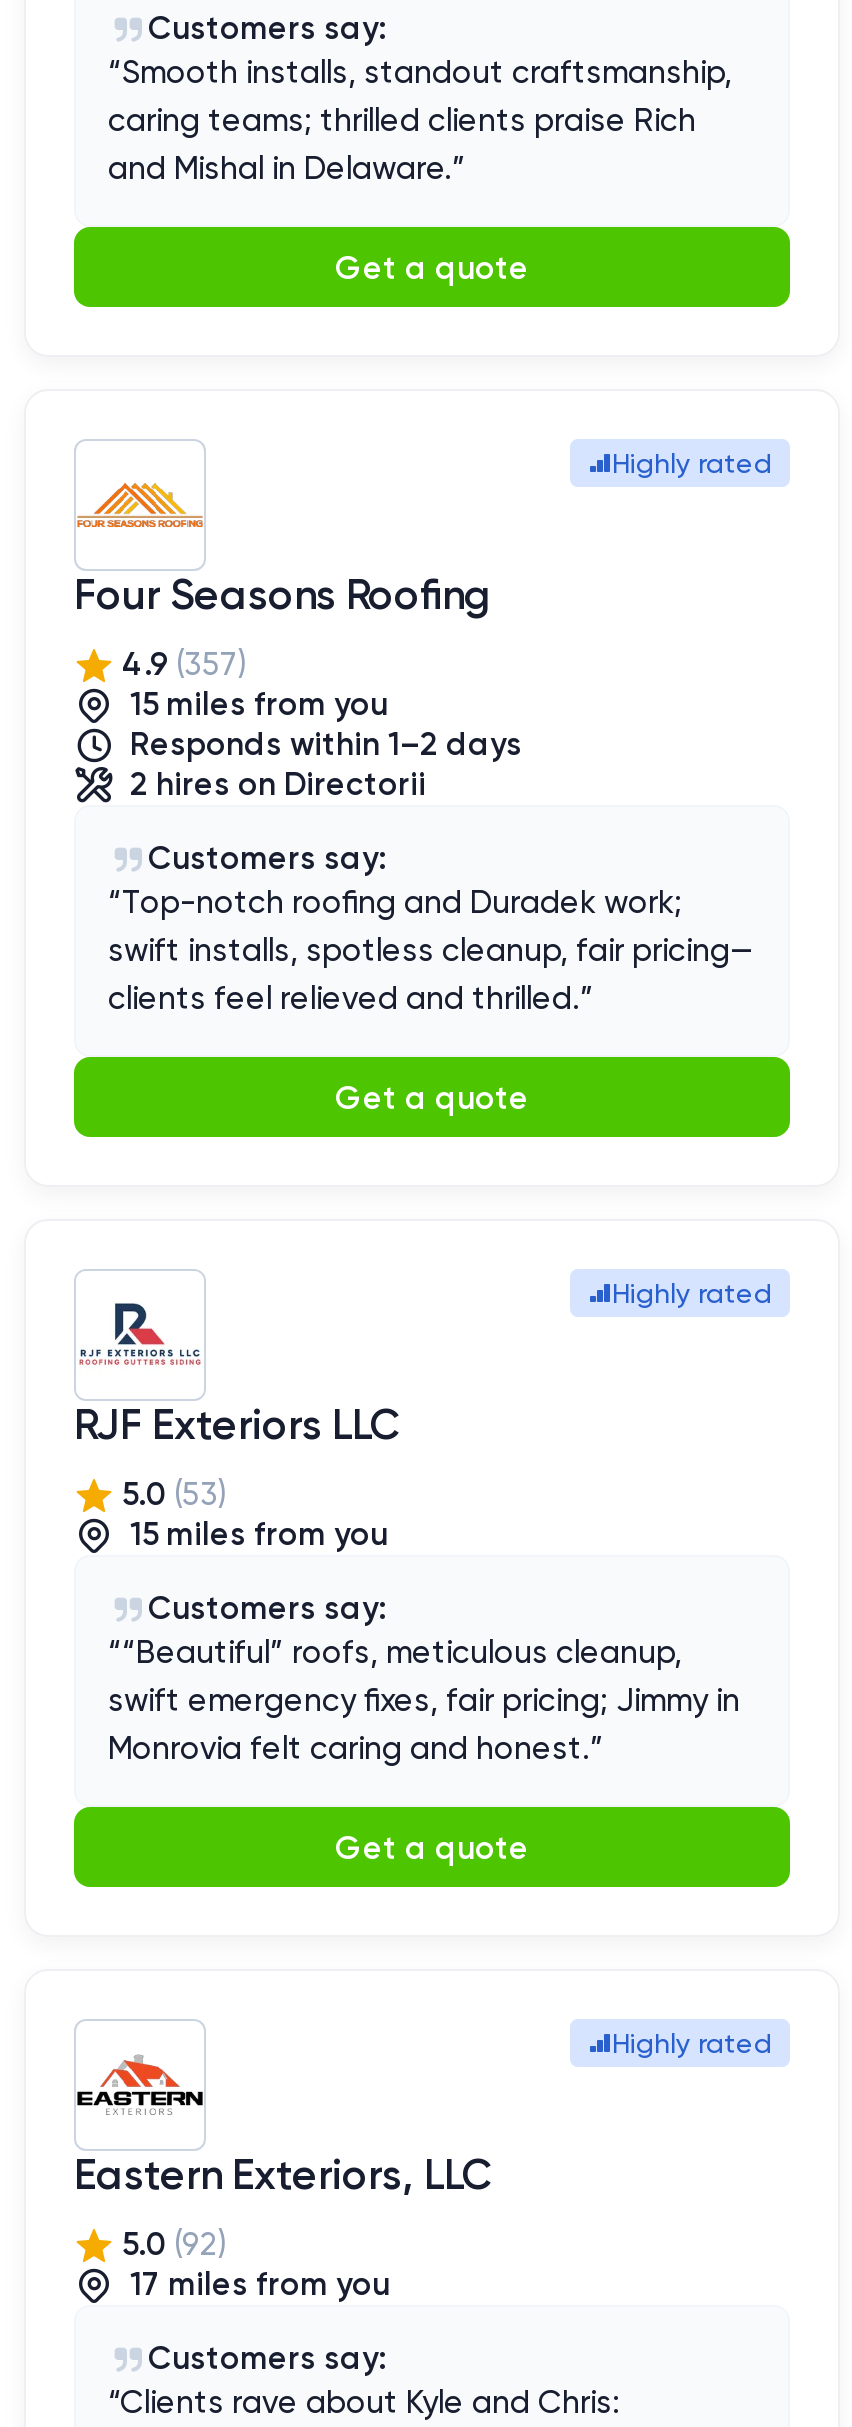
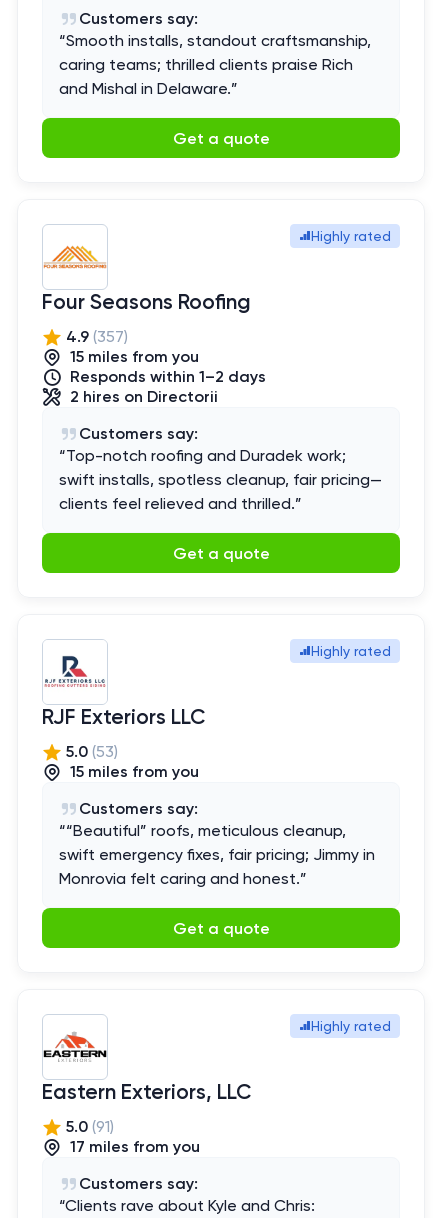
[122,2225,226,2263] 5.0 (92) -> [66,1117,114,1136] 5.0 (91)

